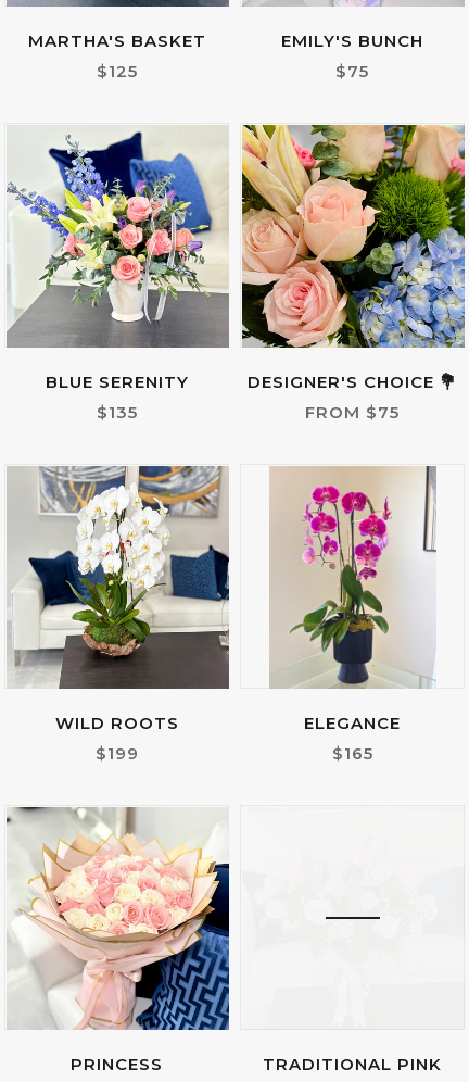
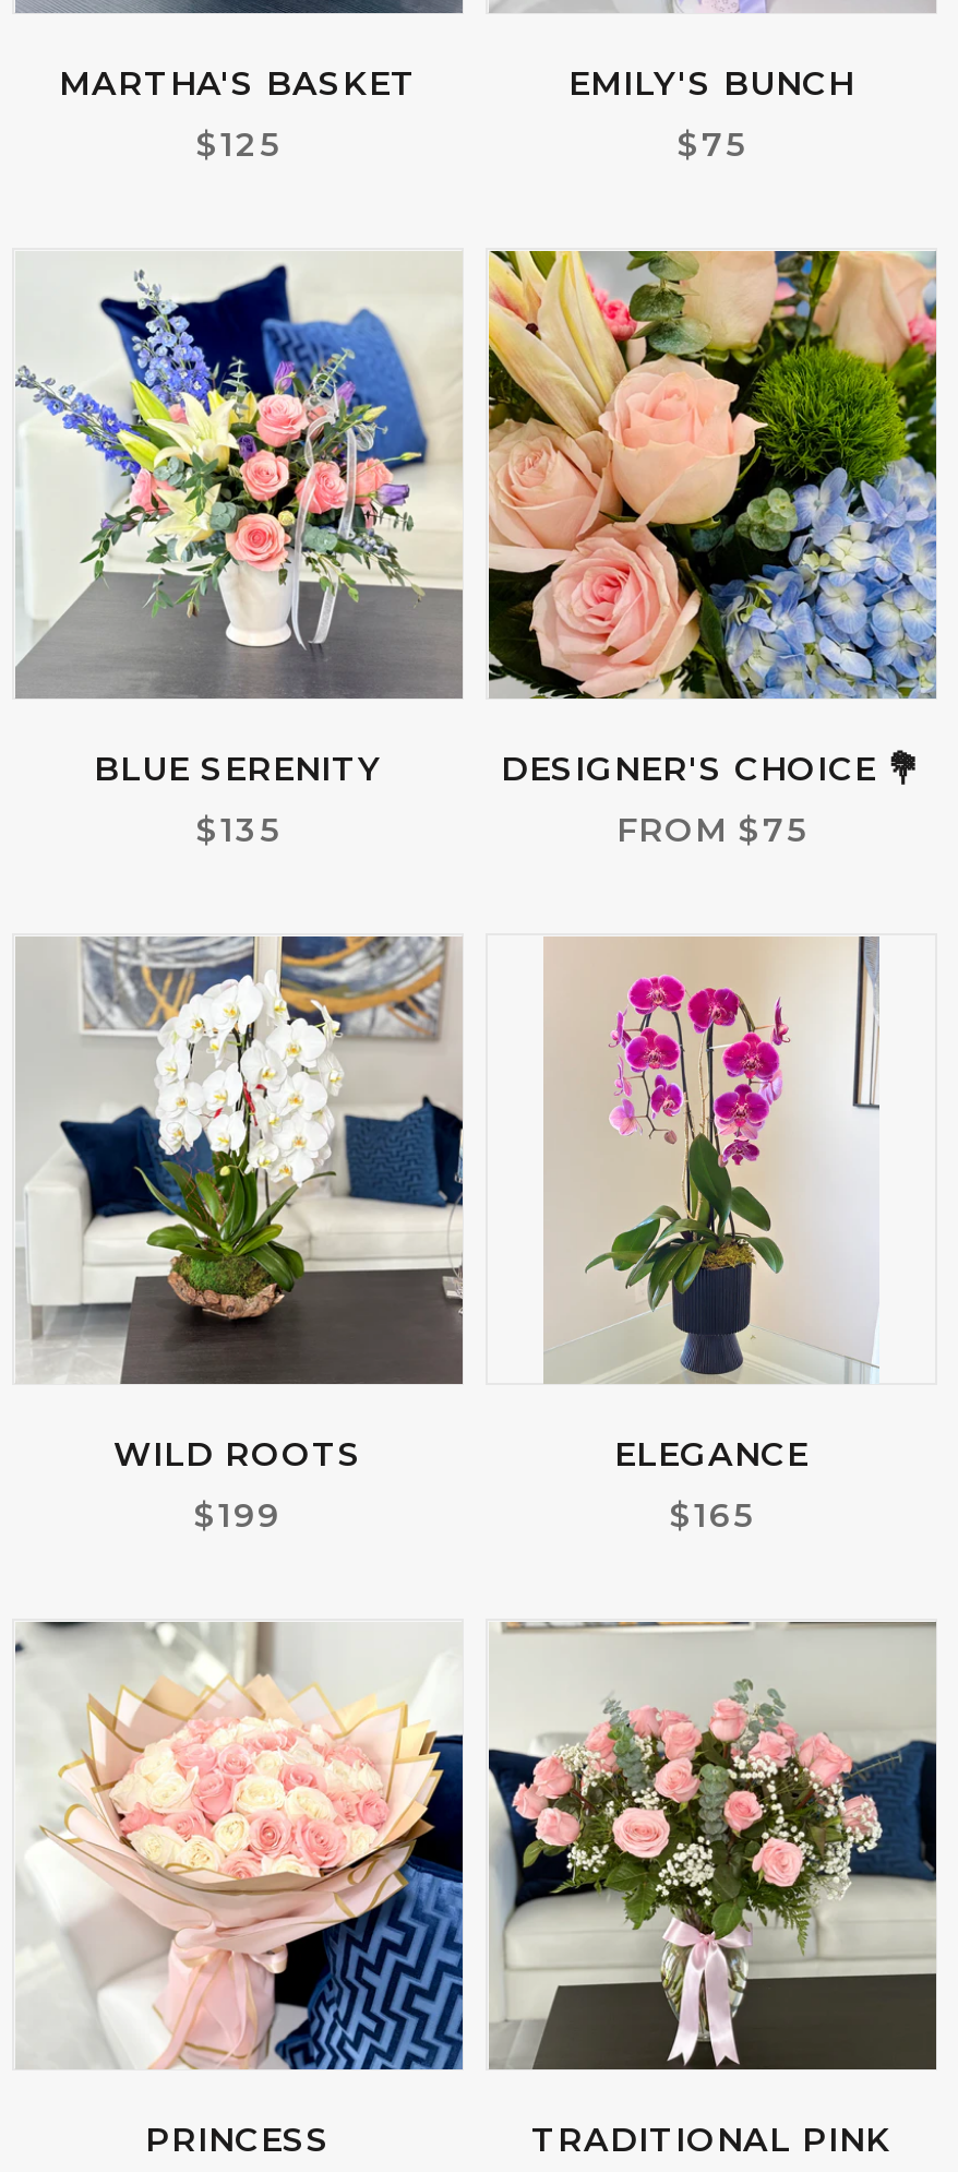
none -> [486,1620,939,2072] [image]

